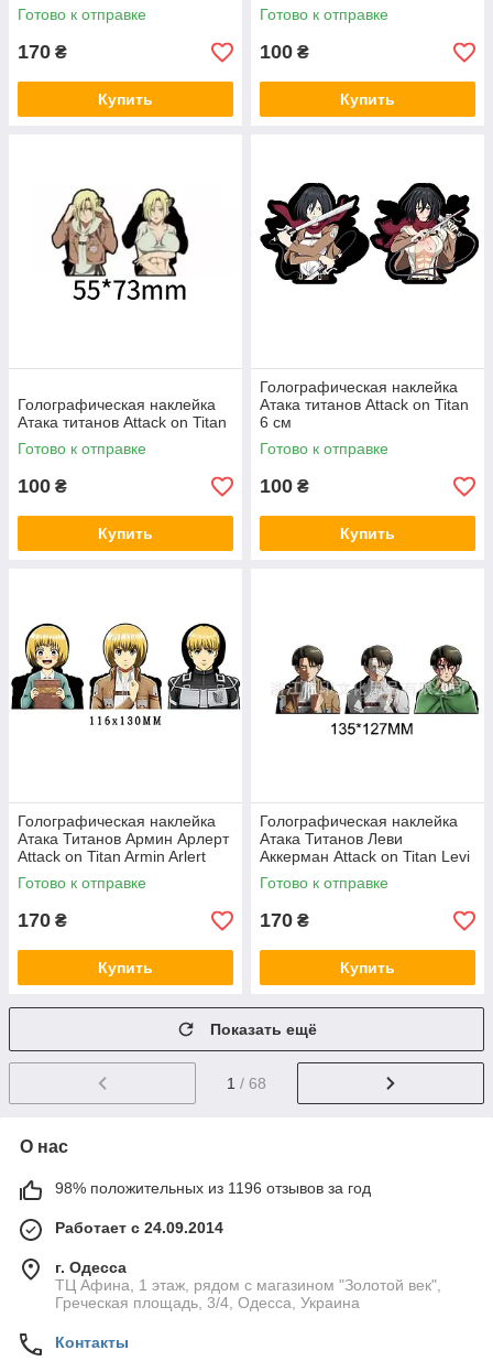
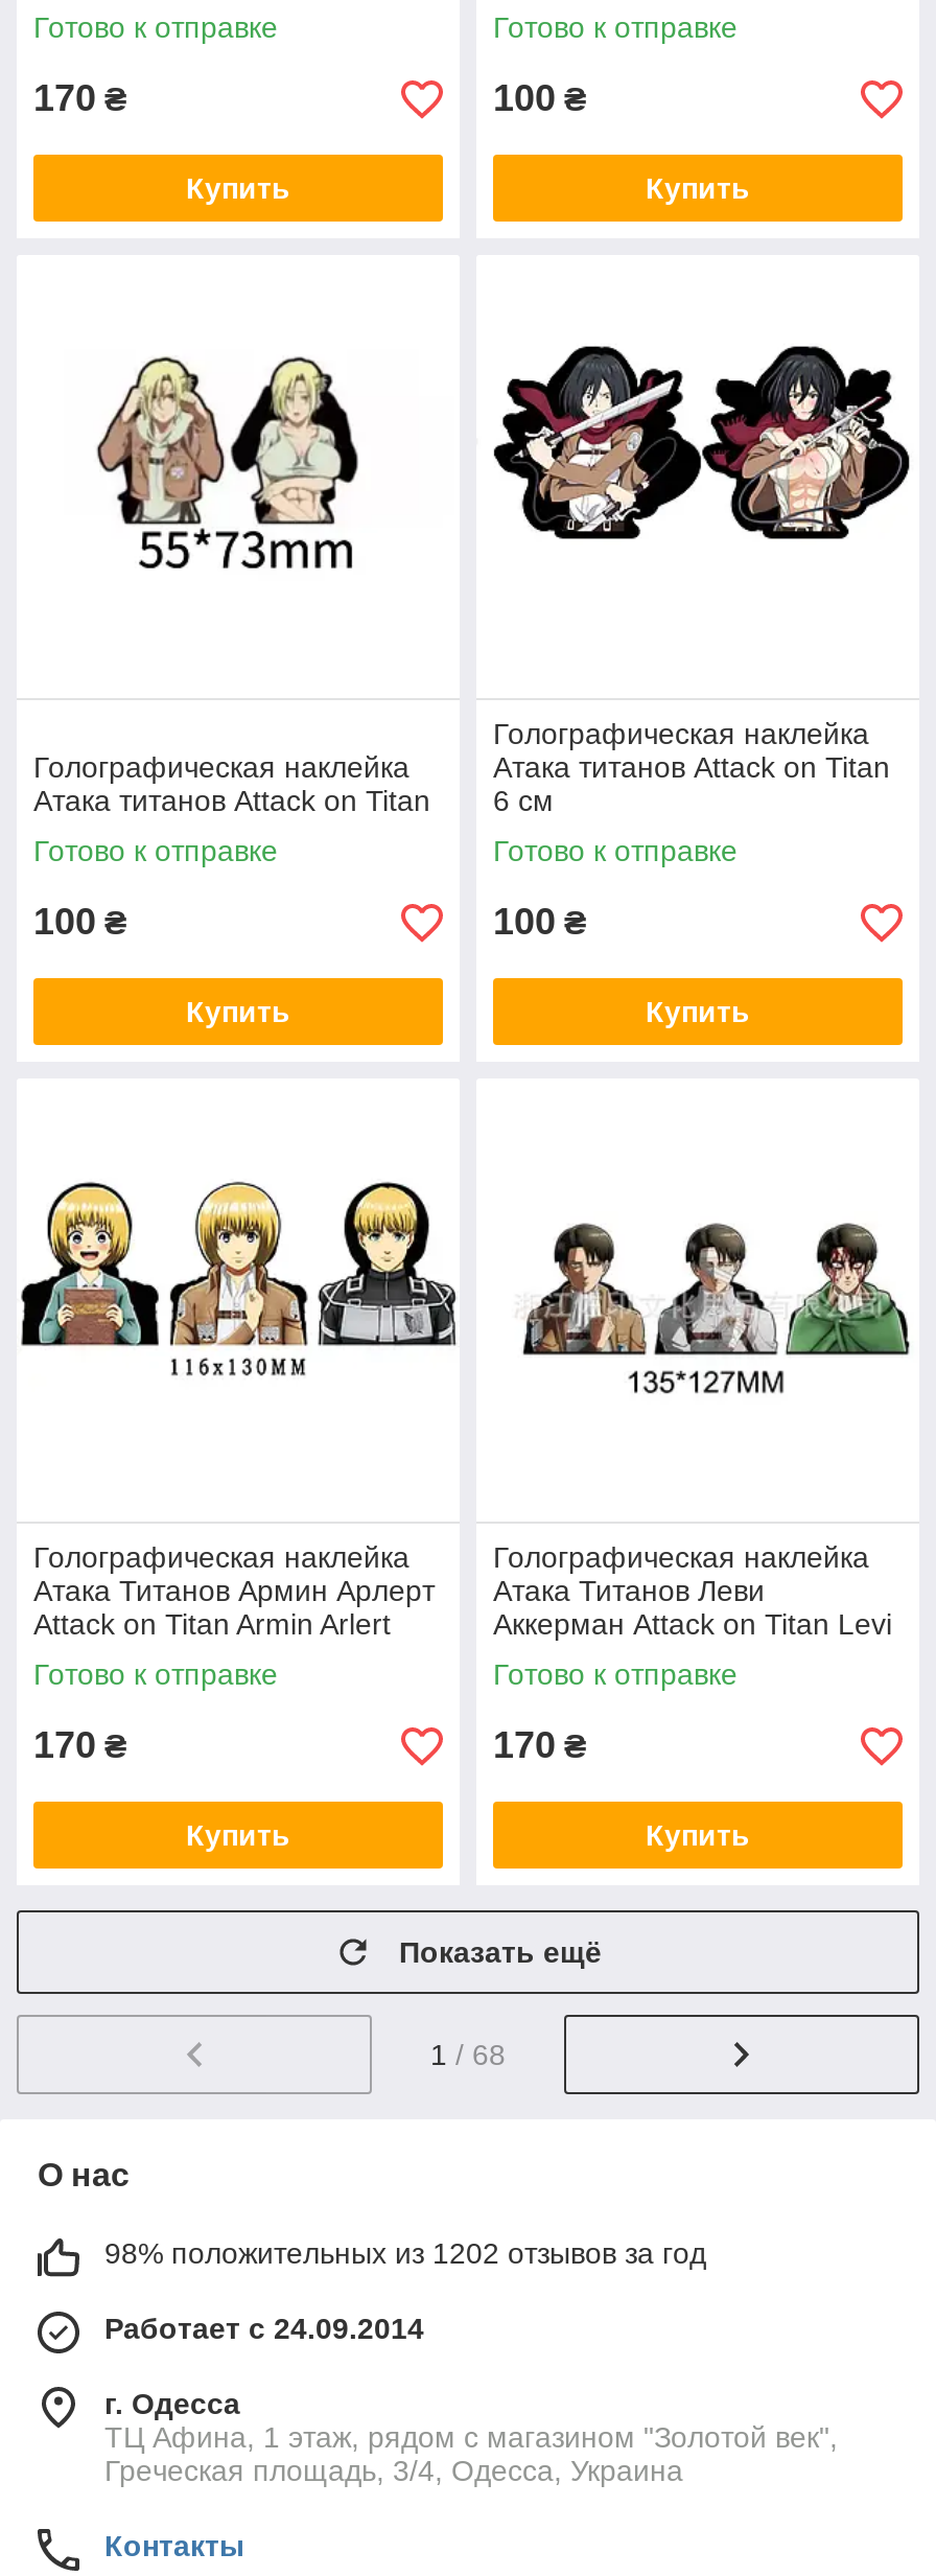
[55,1179,371,1197] 98% положительных из 1196 отзывов за год -> [104,2237,706,2270] 98% положительных из 1202 отзывов за год

